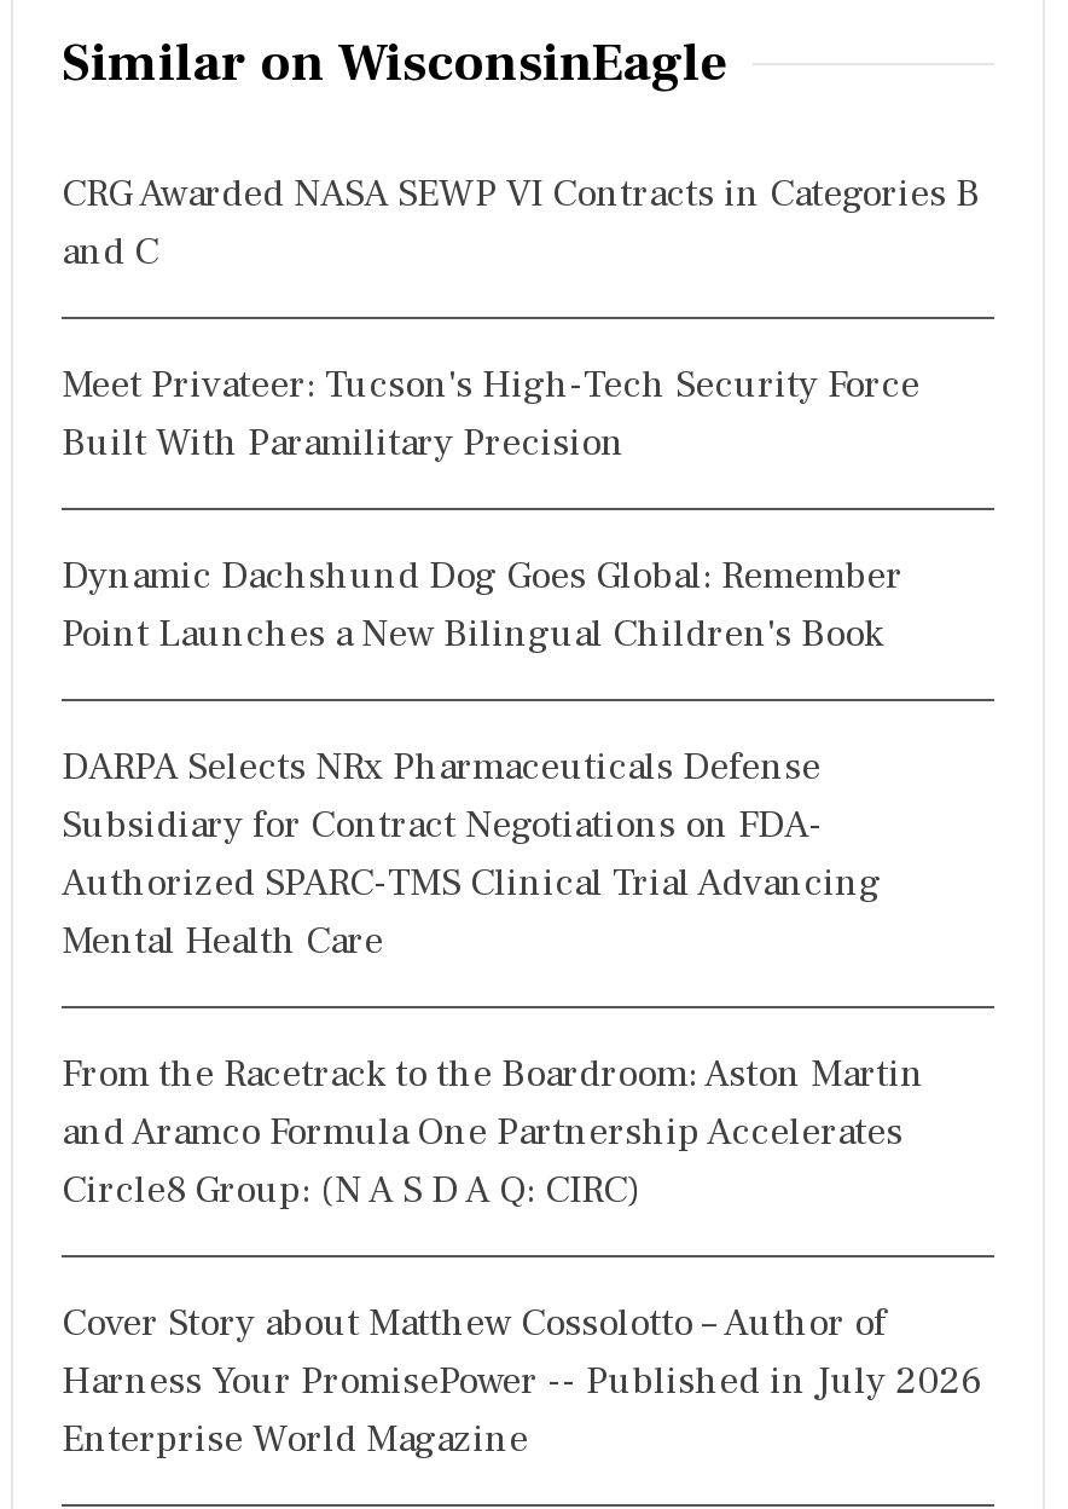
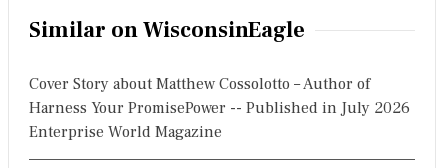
[62,169,980,1214] CRG Awarded NASA SEWP VI Contracts in Categories B | and C | Meet Privateer: Tucson's High-Tech Security Force | Built With Paramilitary Precision | Dynamic Dachshund Dog Goes Global: Remember | Point Launches a New Bilingual Children's Book | DARPA Selects NRx Pharmaceuticals Defense | Subsidiary for Contract Negotiations on FDA- | Authorized SPARC-TMS Clinical Trial Advancing | Mental Health Care | From the Racetrack to the Boardroom: Aston Martin | and Aramco Formula One Partnership Accelerates | Circle8 Group: (N A S D A Q: CIRC) -> none

